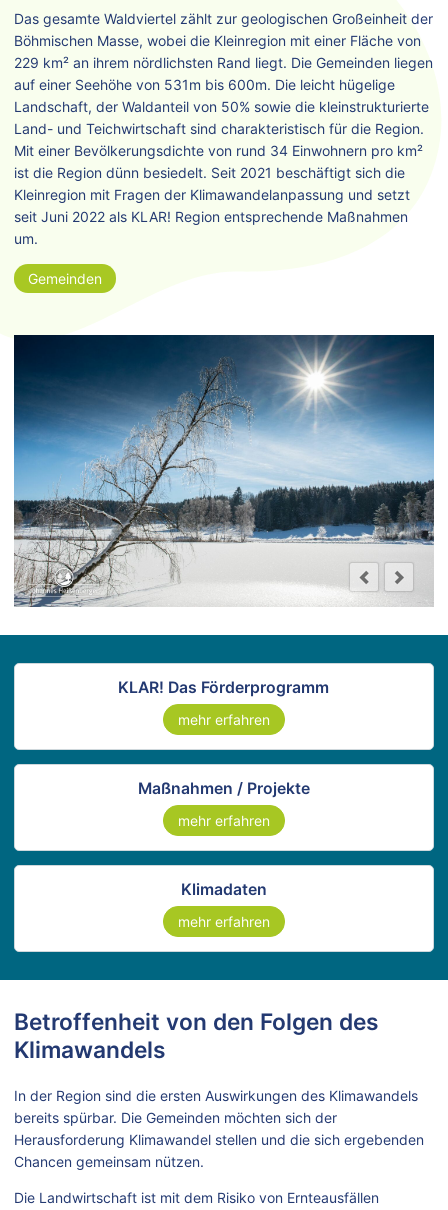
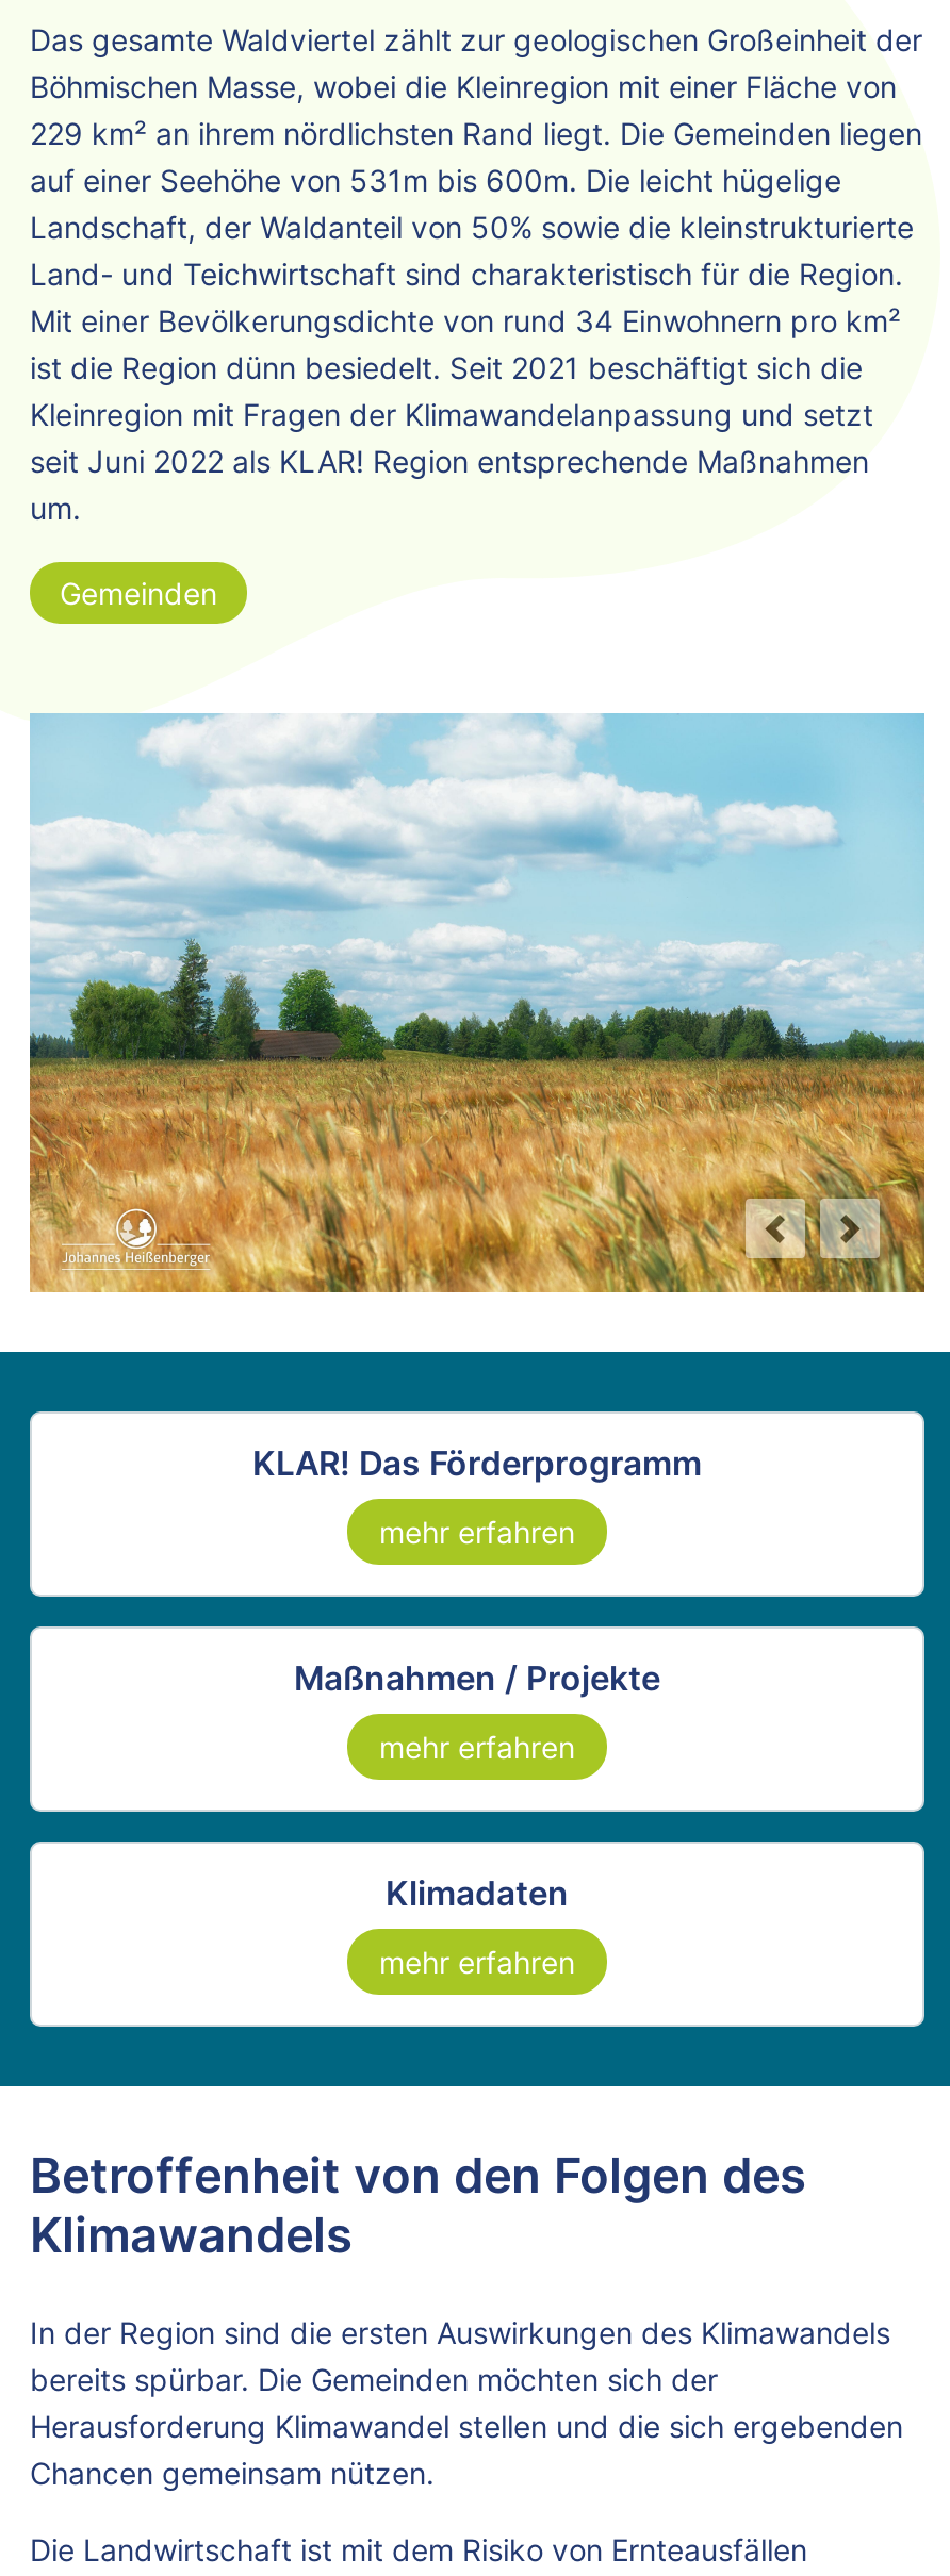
[13,334,435,608] [image] -> [28,713,927,1294] [image]

